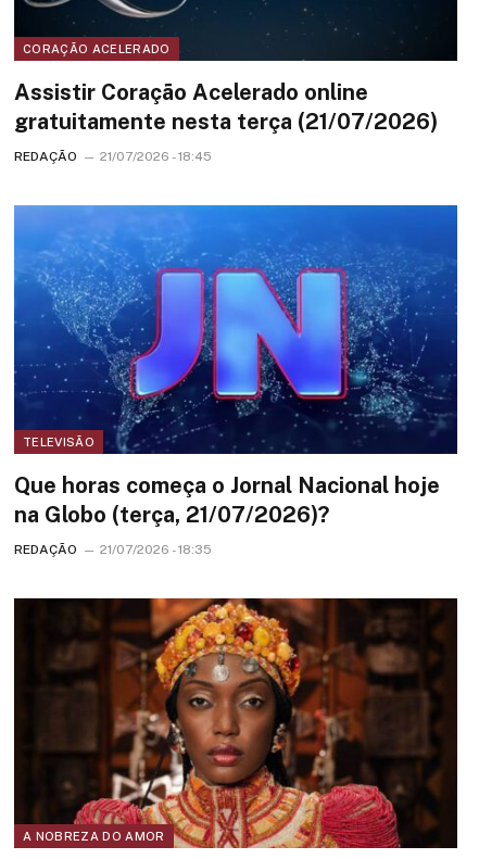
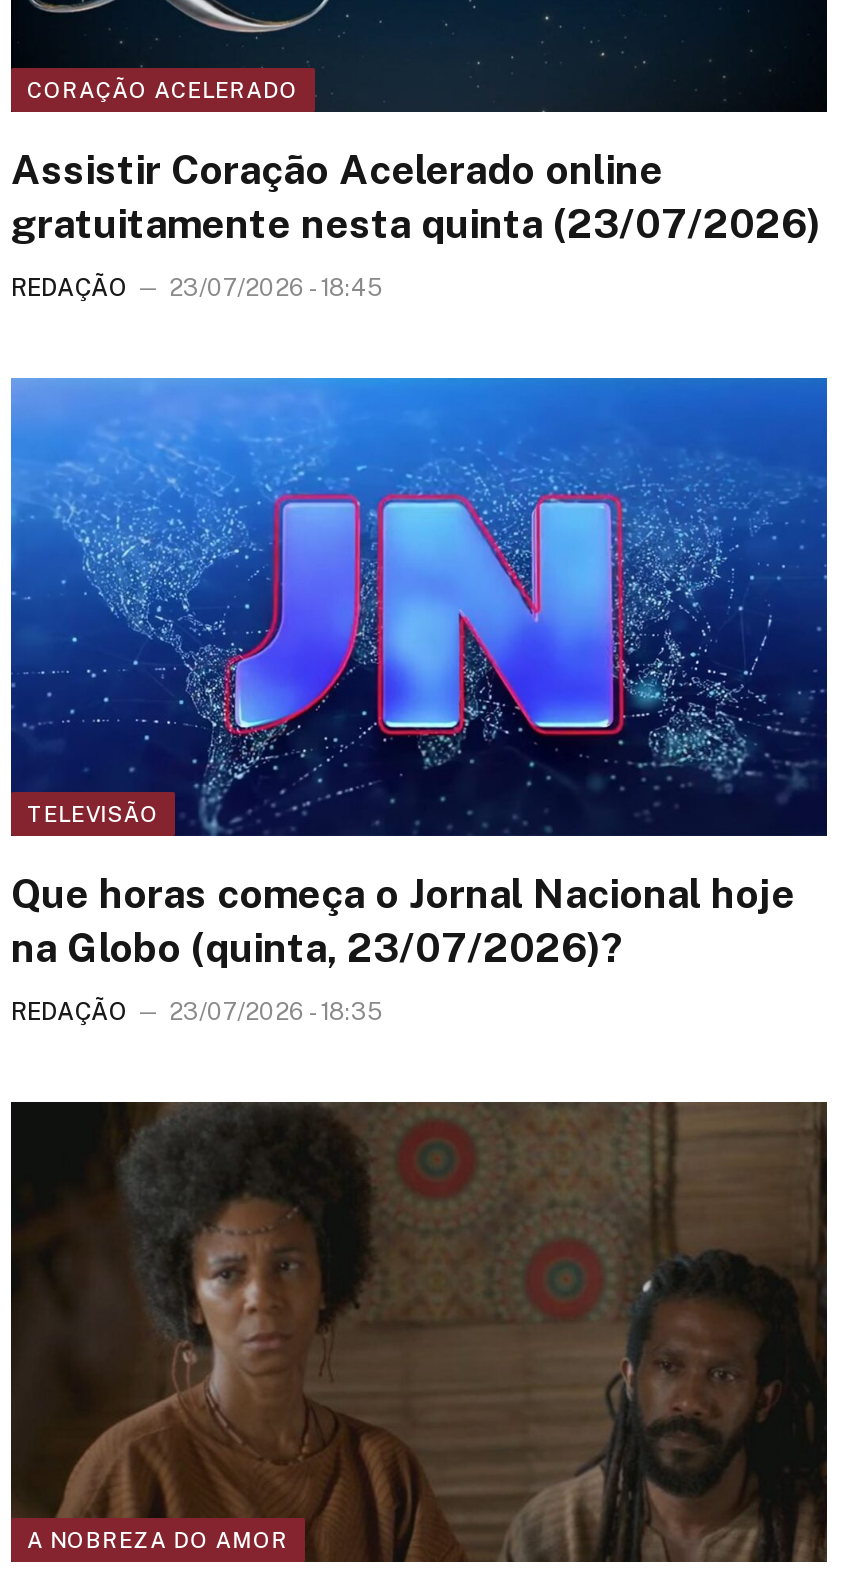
[14,108,438,134] gratuitamente nesta terça (21/07/2026) -> [11,199,821,247] gratuitamente nesta quinta (23/07/2026)
[14,148,212,163] REDAÇÃO 21/07/2026 - 18:45 -> [11,273,383,301] REDAÇÃO 23/07/2026 - 18:45
[14,502,329,528] na Globo (terça, 21/07/2026)? -> [11,924,621,972] na Globo (quinta, 23/07/2026)?
[14,542,212,557] REDAÇÃO 21/07/2026 - 18:35 -> [11,998,383,1026] REDAÇÃO 23/07/2026 - 18:35
[24,597,456,849] [image] -> [29,1100,825,1564] [image]

